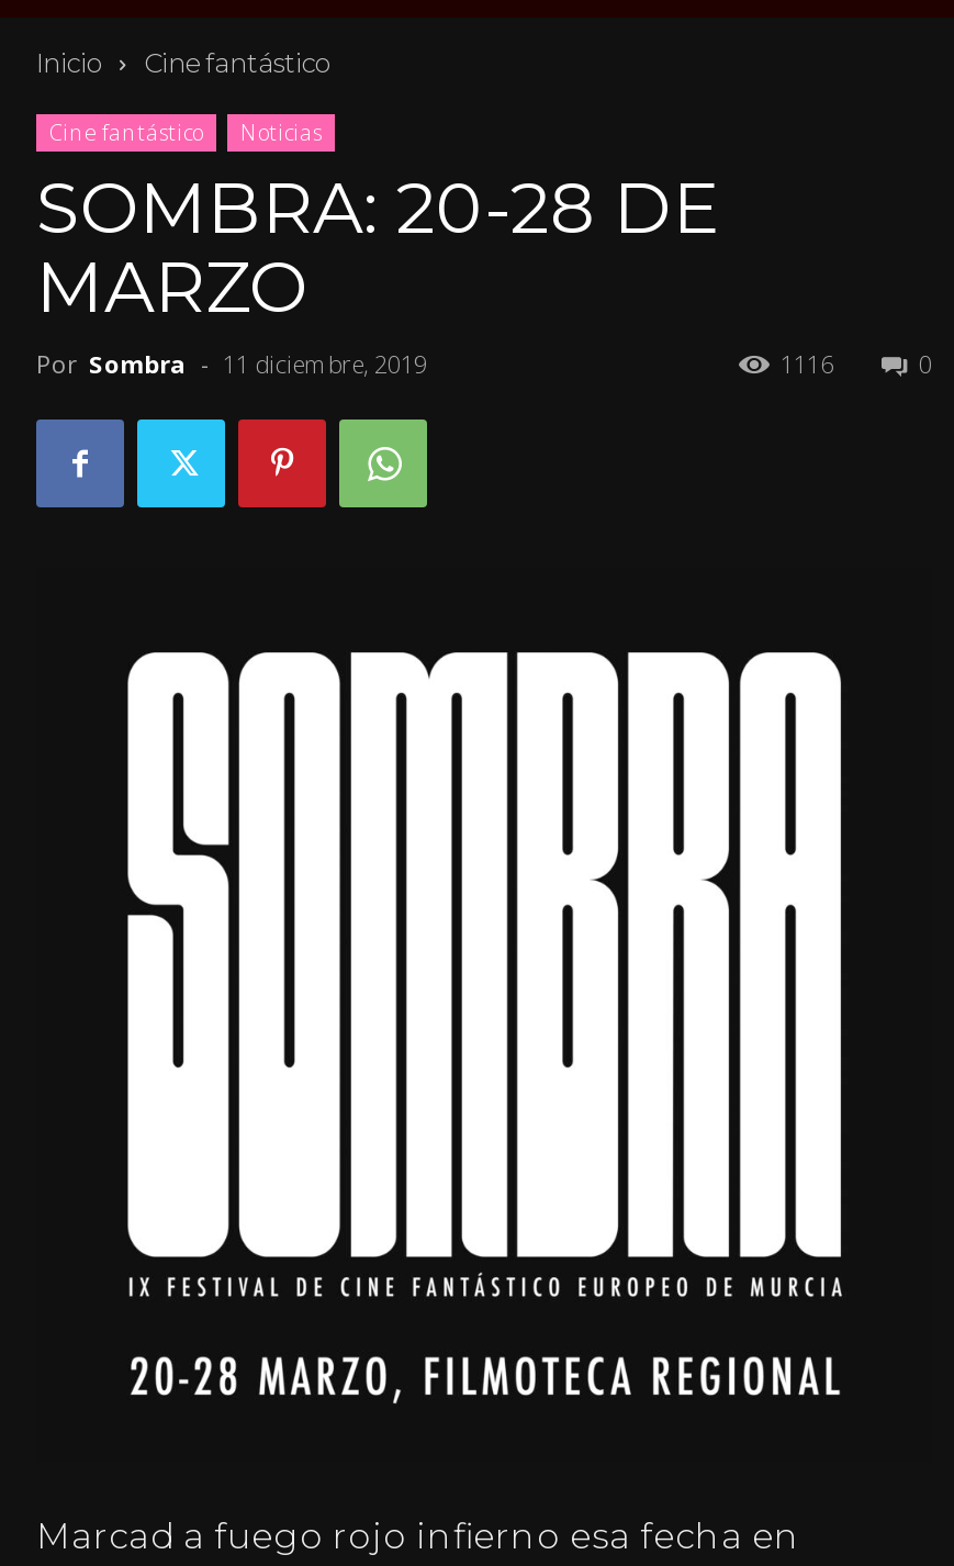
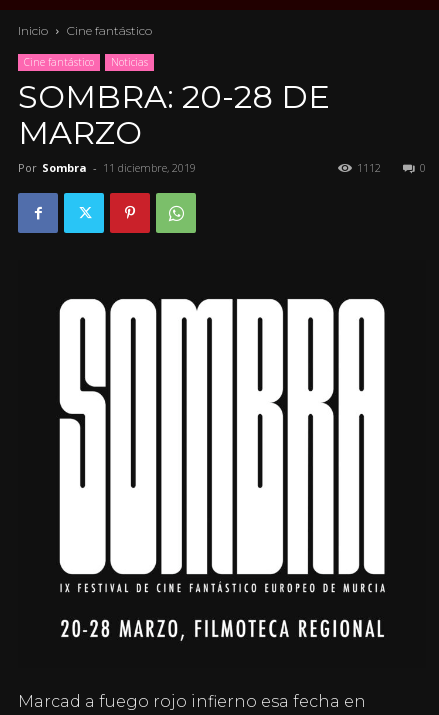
[781,347,833,380] 1116 -> [357,160,381,175] 1112

